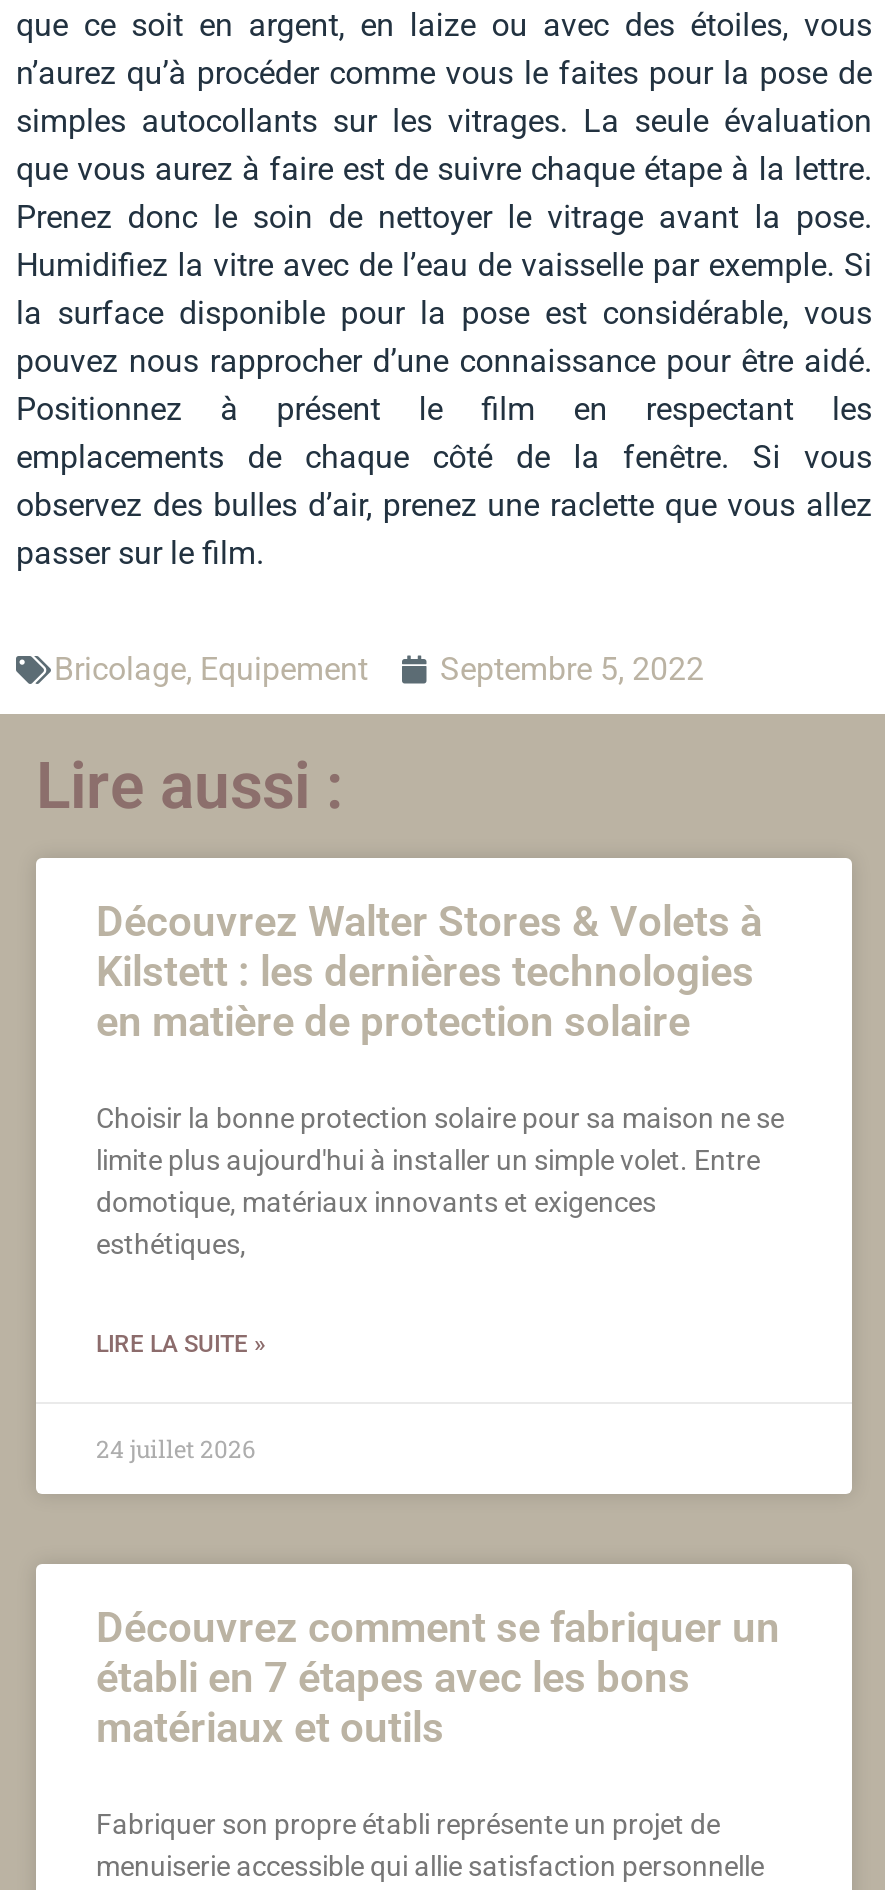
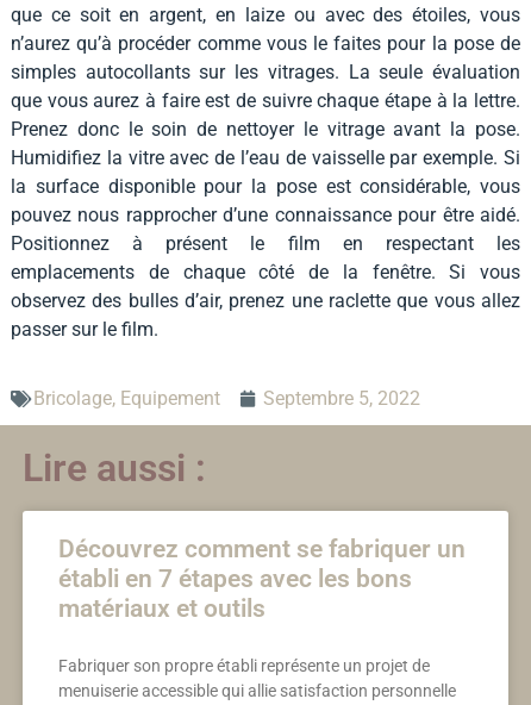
[96,898,784,1464] Découvrez Walter Stores & Volets à | Kilstett : les dernières technologies | en matière de protection solaire | Choisir la bonne protection solaire pour sa maison ne se | limite plus aujourd'hui à installer un simple volet. Entre | domotique, matériaux innovants et exigences | esthétiques, | LIRE LA SUITE » | 24 juillet 2026 -> none

